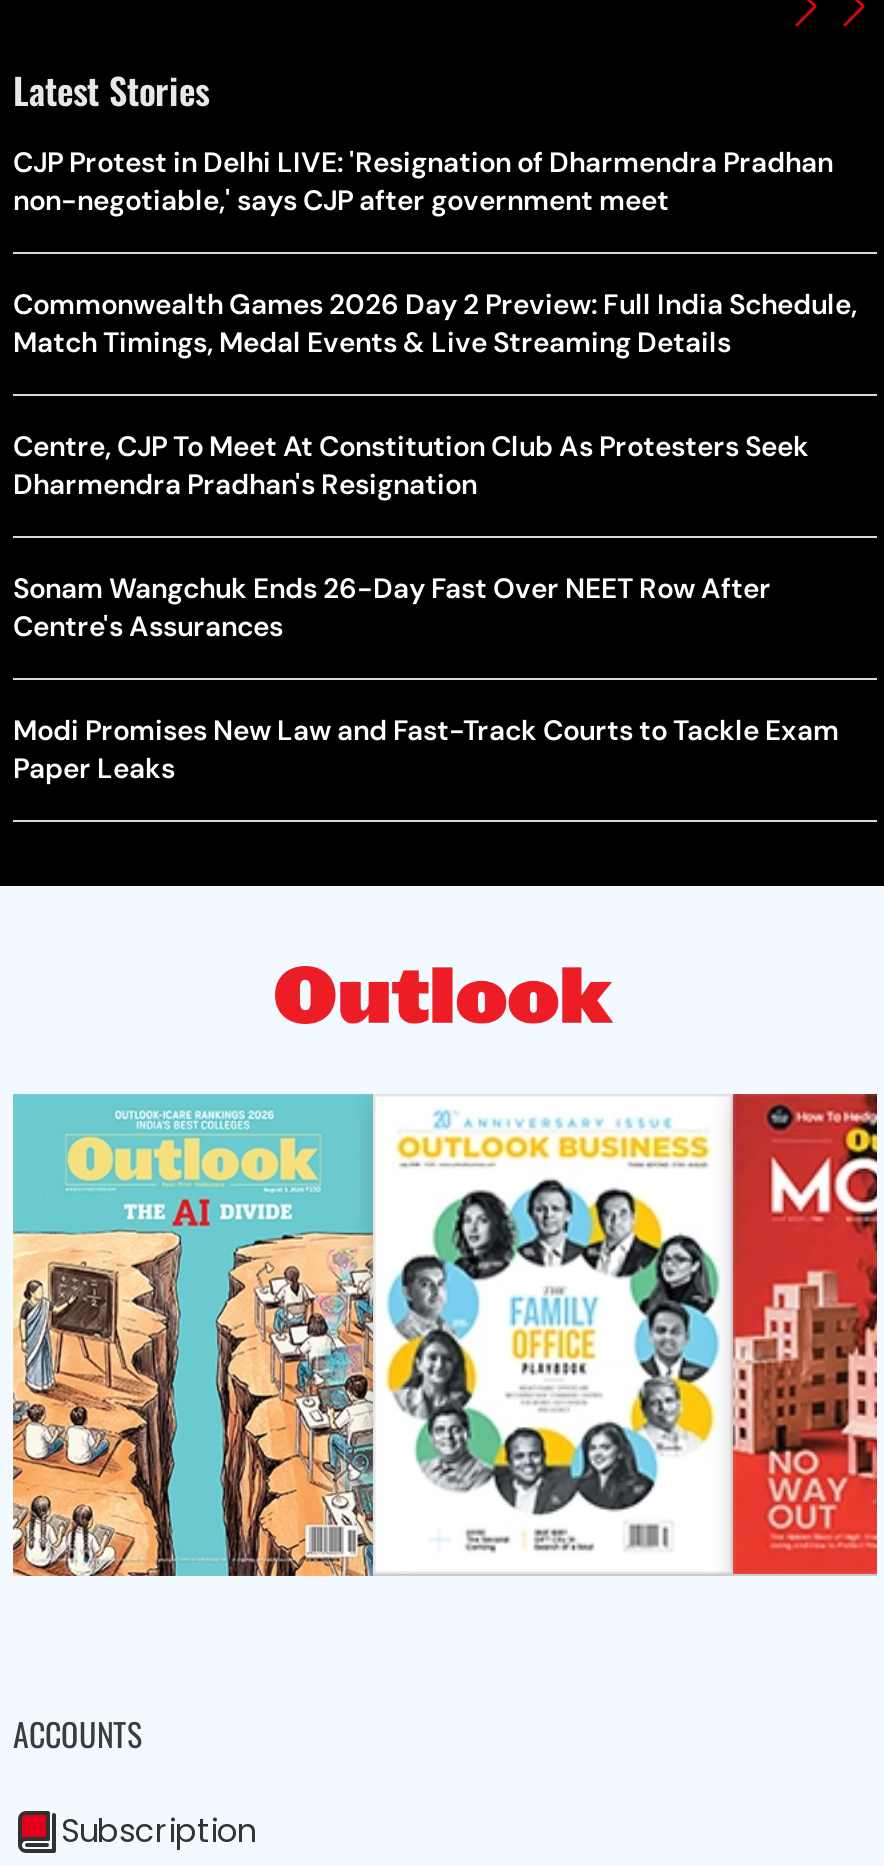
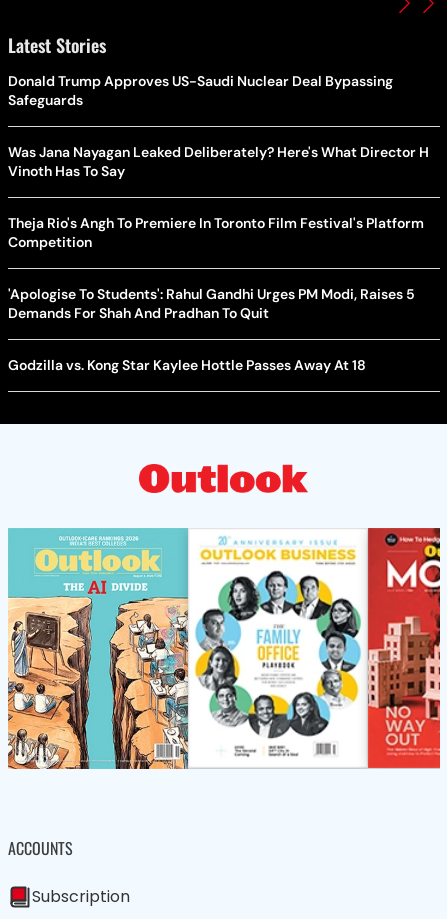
[13,144,833,218] CJP Protest in Delhi LIVE: 'Resignation of Dharmendra Pradhan | non-negotiable,' says CJP after government meet -> [8,72,393,109] Donald Trump Approves US-Saudi Nuclear Deal Bypassing | Safeguards
[13,286,857,360] Commonwealth Games 2026 Day 2 Preview: Full India Schedule, | Match Timings, Medal Events & Live Streaming Details -> [8,143,429,180] Was Jana Nayagan Leaked Deliberately? Here's What Director H | Vinoth Has To Say
[13,428,809,502] Centre, CJP To Meet At Constitution Club As Protesters Seek | Dharmendra Pradhan's Resignation -> [8,214,424,251] Theja Rio's Angh To Premiere In Toronto Film Festival's Platform | Competition
[13,570,771,644] Sonam Wangchuk Ends 26-Day Fast Over NEET Row After | Centre's Assurances -> [8,285,415,322] 'Apologise To Students': Rahul Gandhi Urges PM Modi, Raises 5 | Demands For Shah And Pradhan To Quit
[13,712,839,786] Modi Promises New Law and Fast-Track Courts to Tackle Exam | Paper Leaks -> [8,356,366,374] Godzilla vs. Kong Star Kaylee Hottle Passes Away At 18

